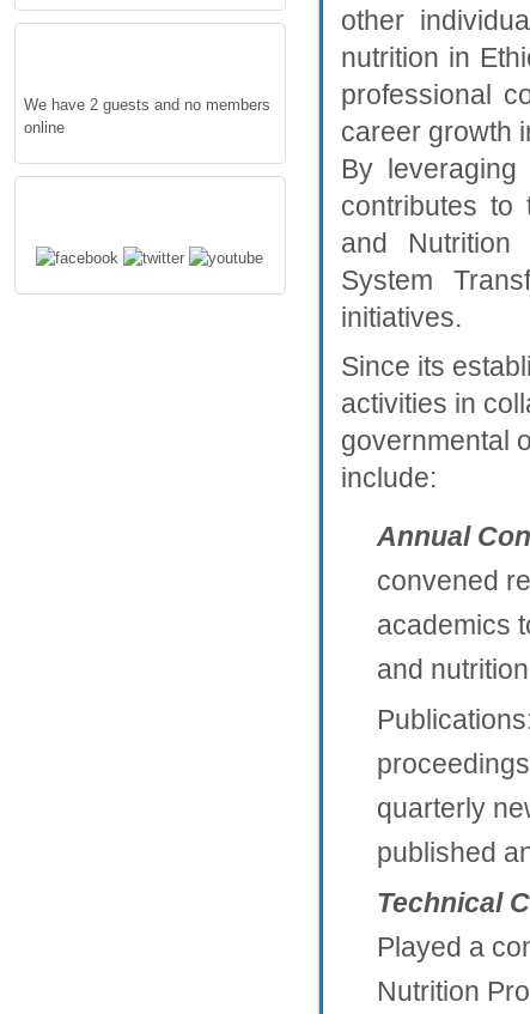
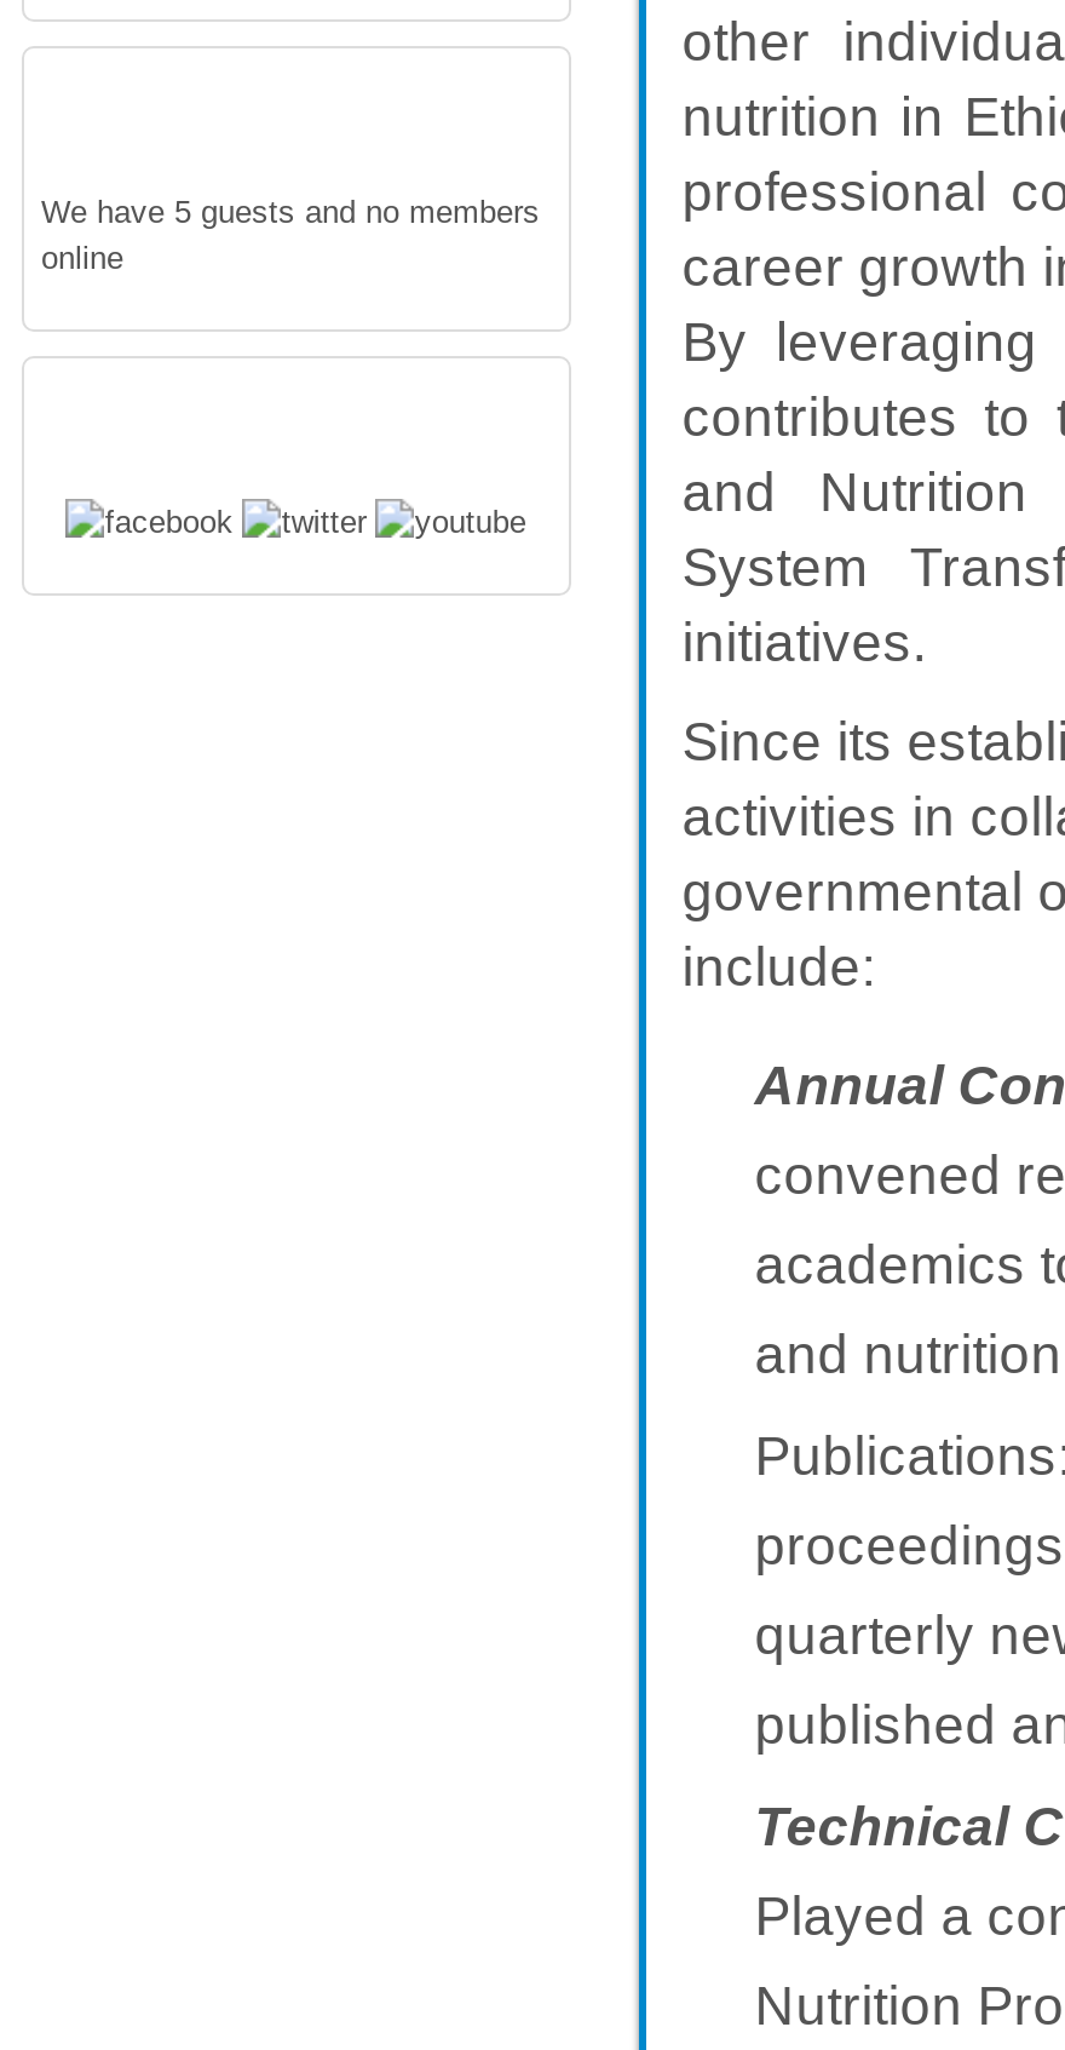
[24,96,270,114] We have 2 guests and no members -> [41,194,540,230] We have 5 guests and no members

